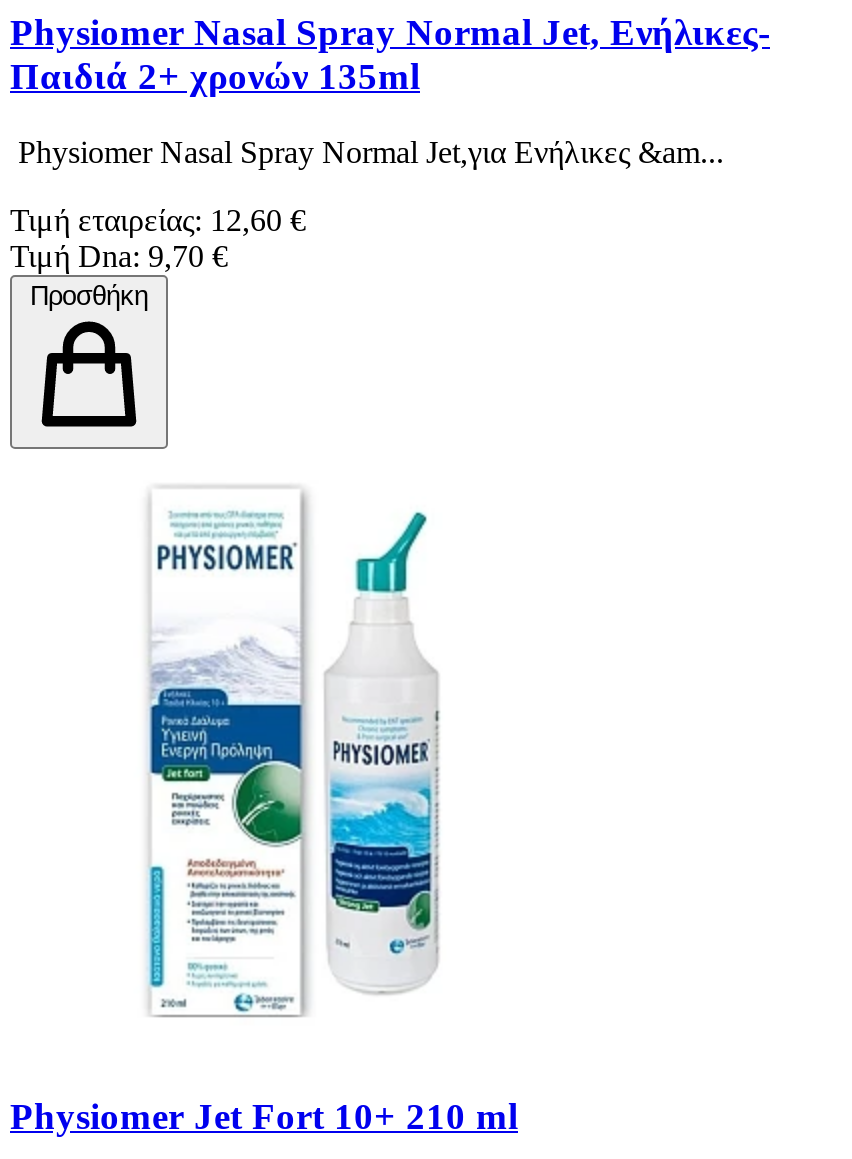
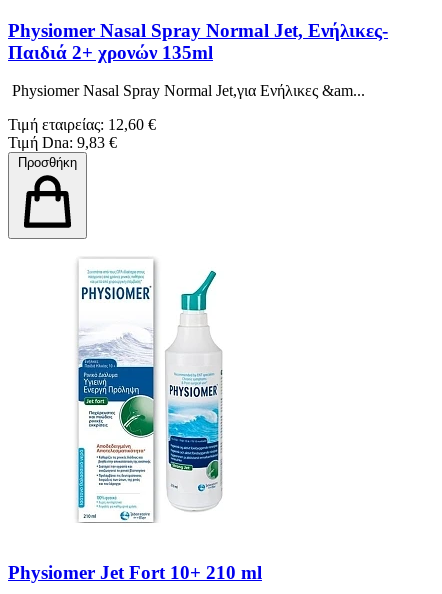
[10,240,228,274] Τιμή Dna: 9,70 € -> [8,134,117,151] Τιμή Dna: 9,83 €

